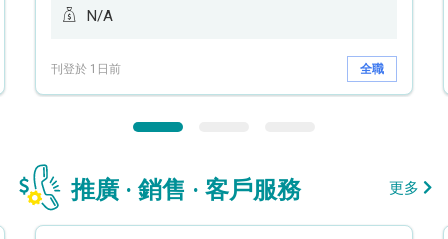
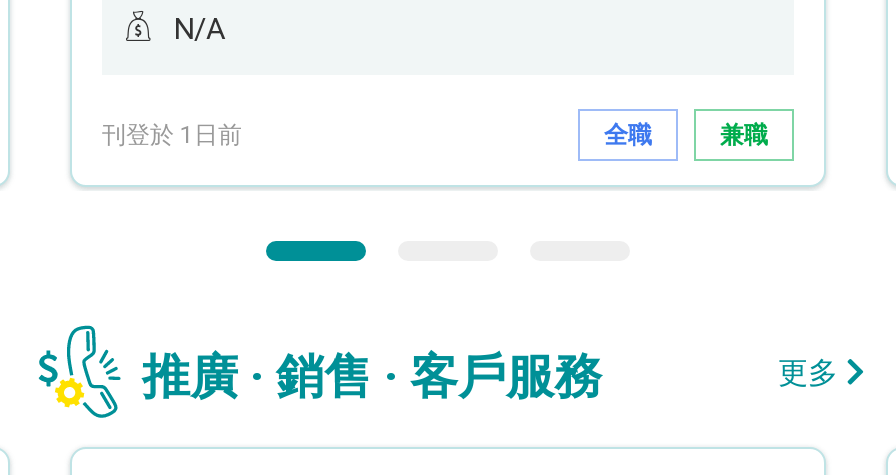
none -> [720,120,768,148] 兼職

